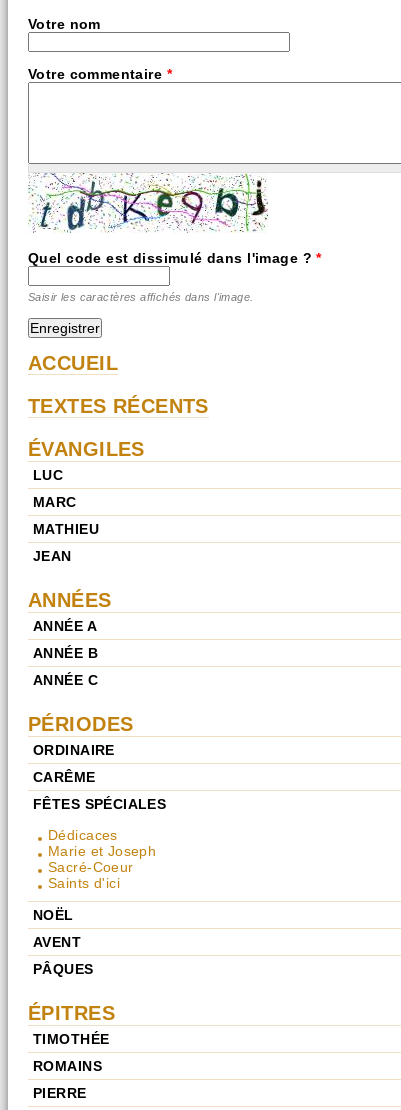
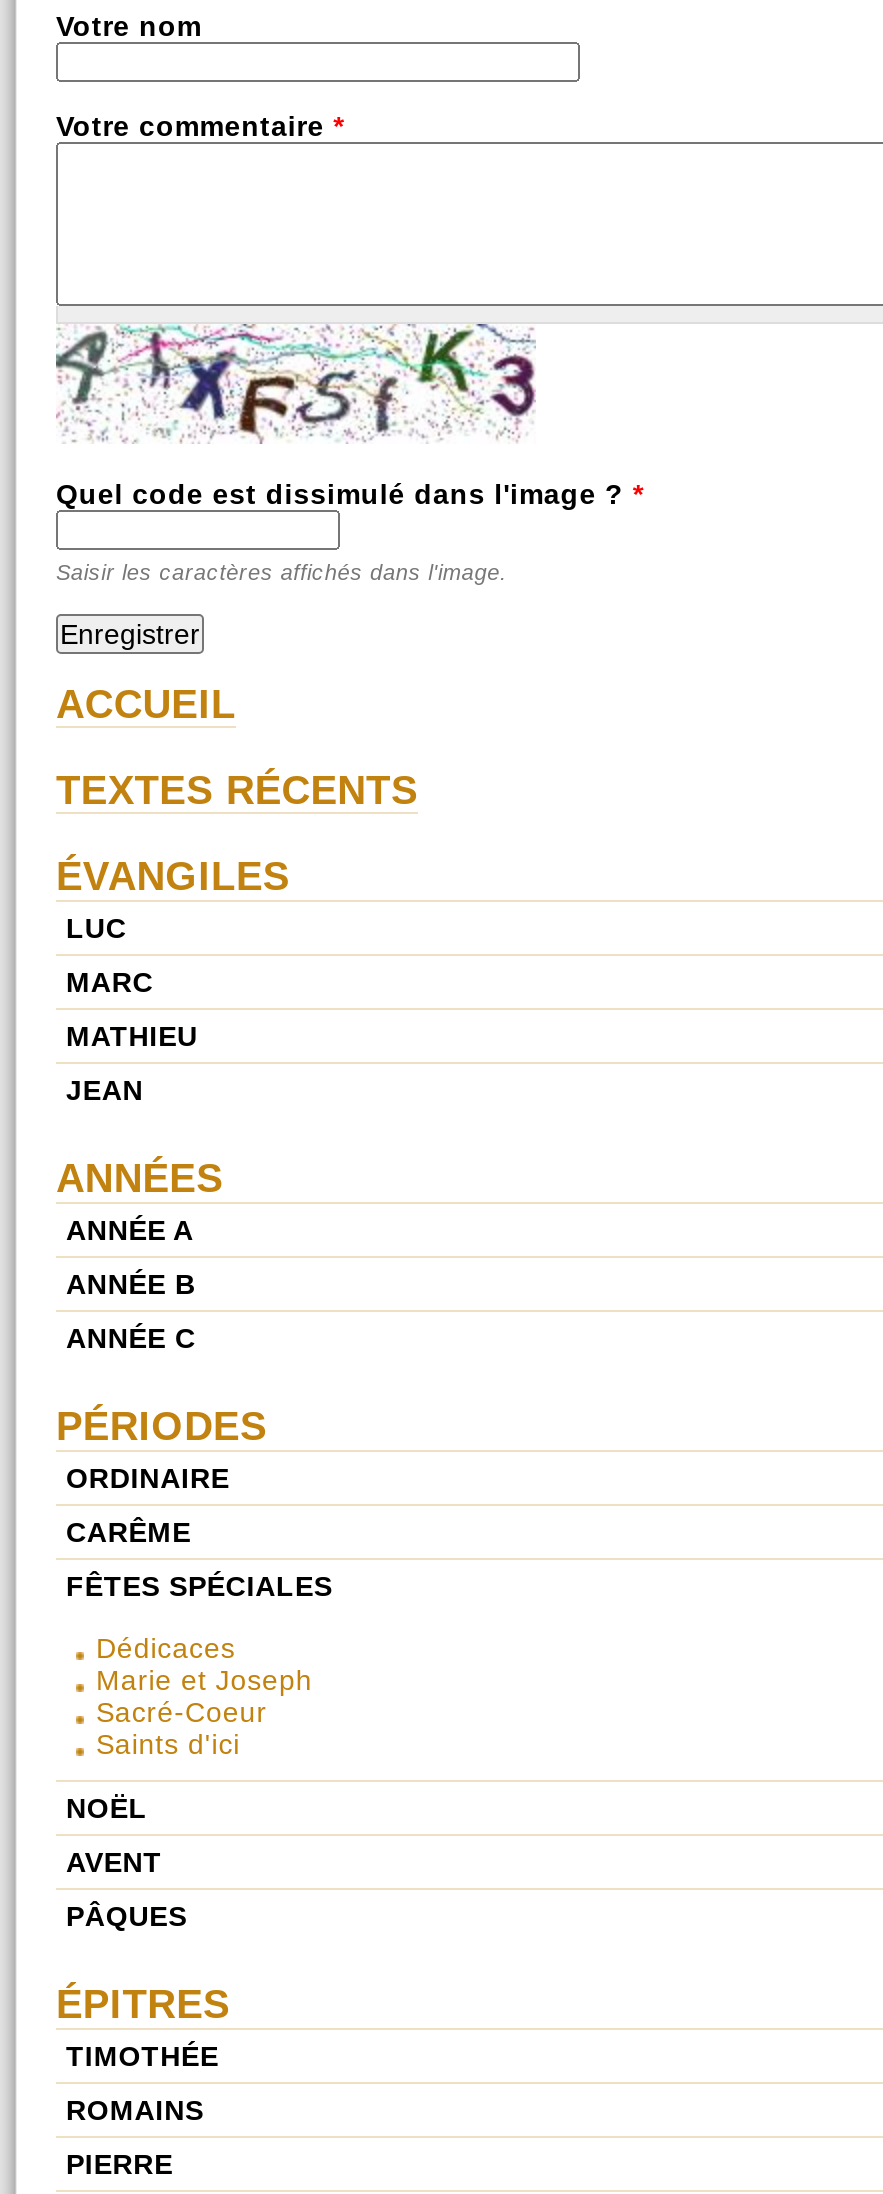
[28,172,268,233] [image] -> [54,322,536,444] [image]

